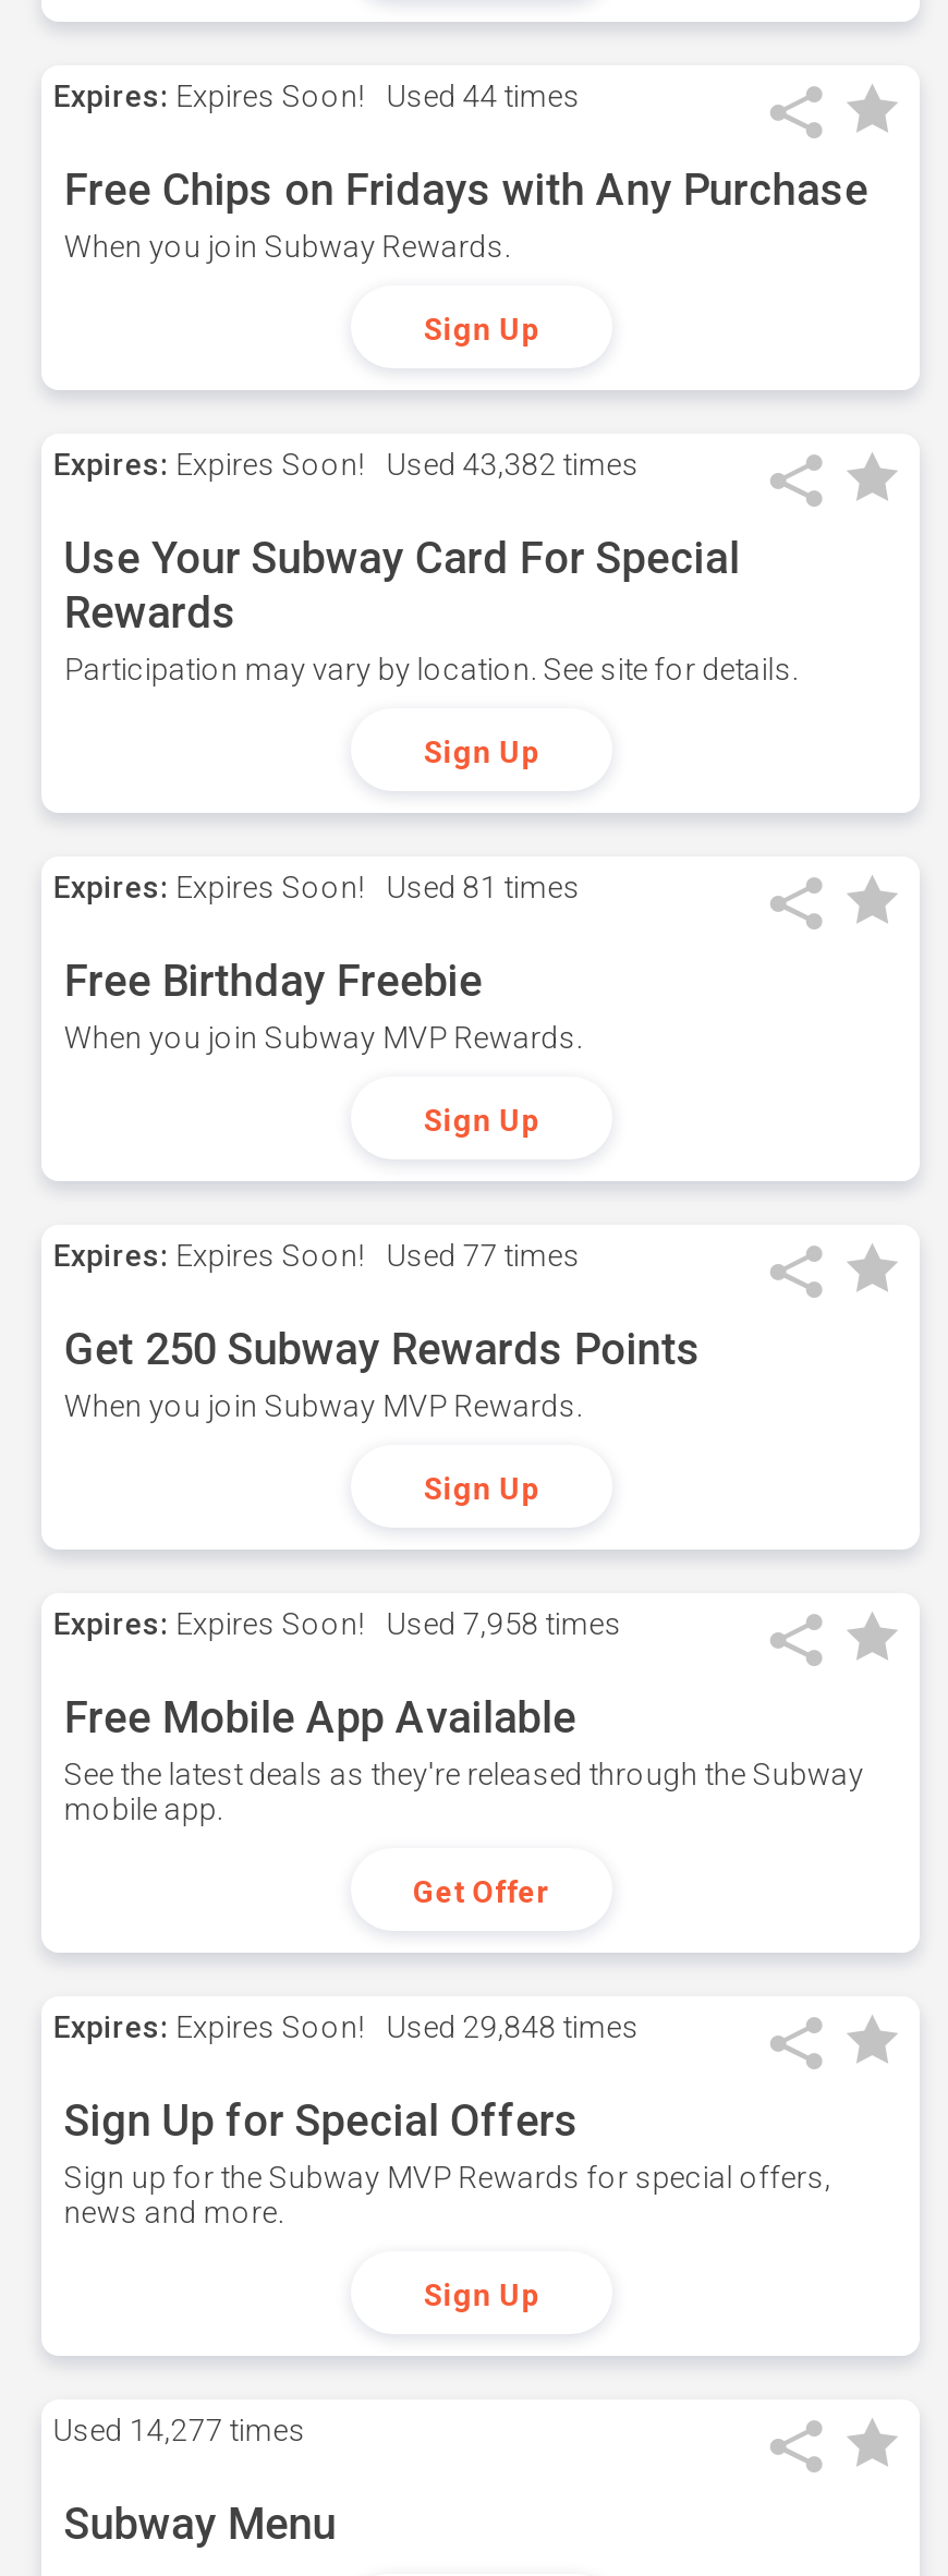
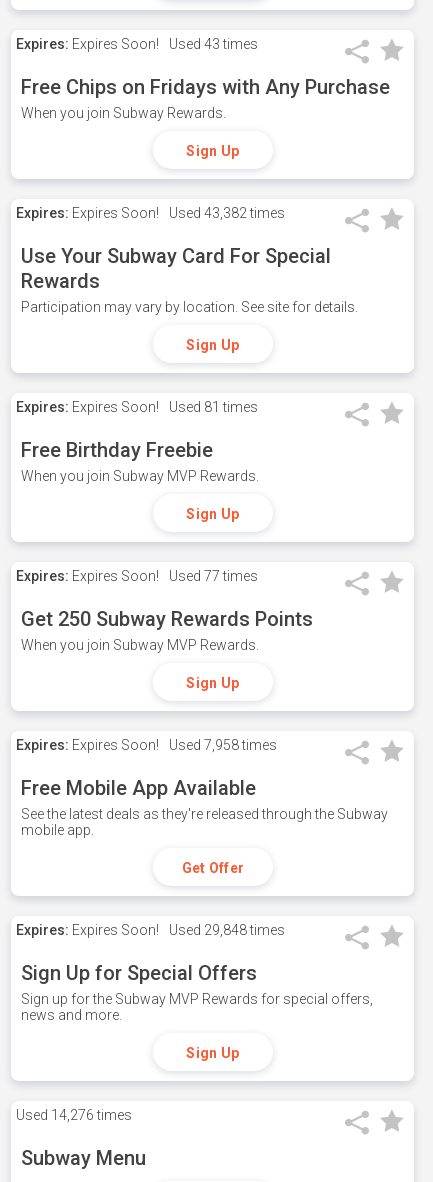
[53,78,581,113] Expires: Expires Soon! Used 44 times -> [16,36,258,52] Expires: Expires Soon! Used 43 times
[53,2413,306,2447] Used 14,277 times -> [16,1107,132,1123] Used 14,276 times

